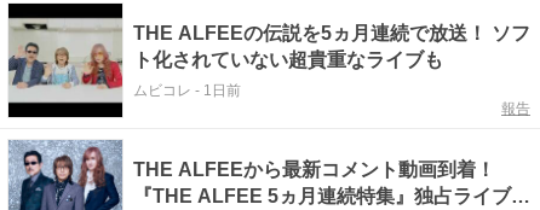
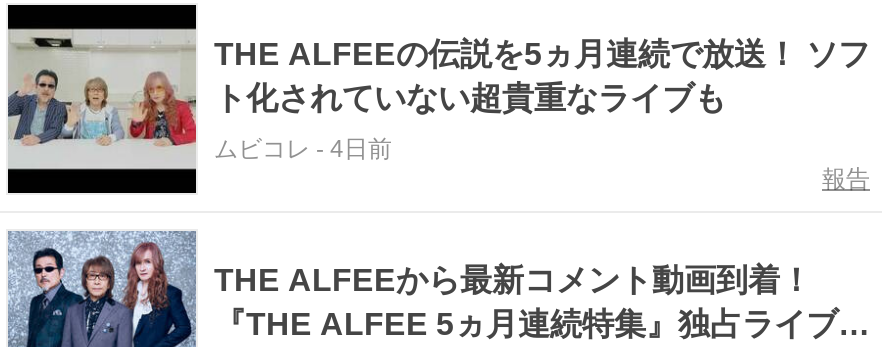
[133,82,241,99] ムビコレ- 1日前 -> [214,135,392,163] ムビコレ- 4日前

